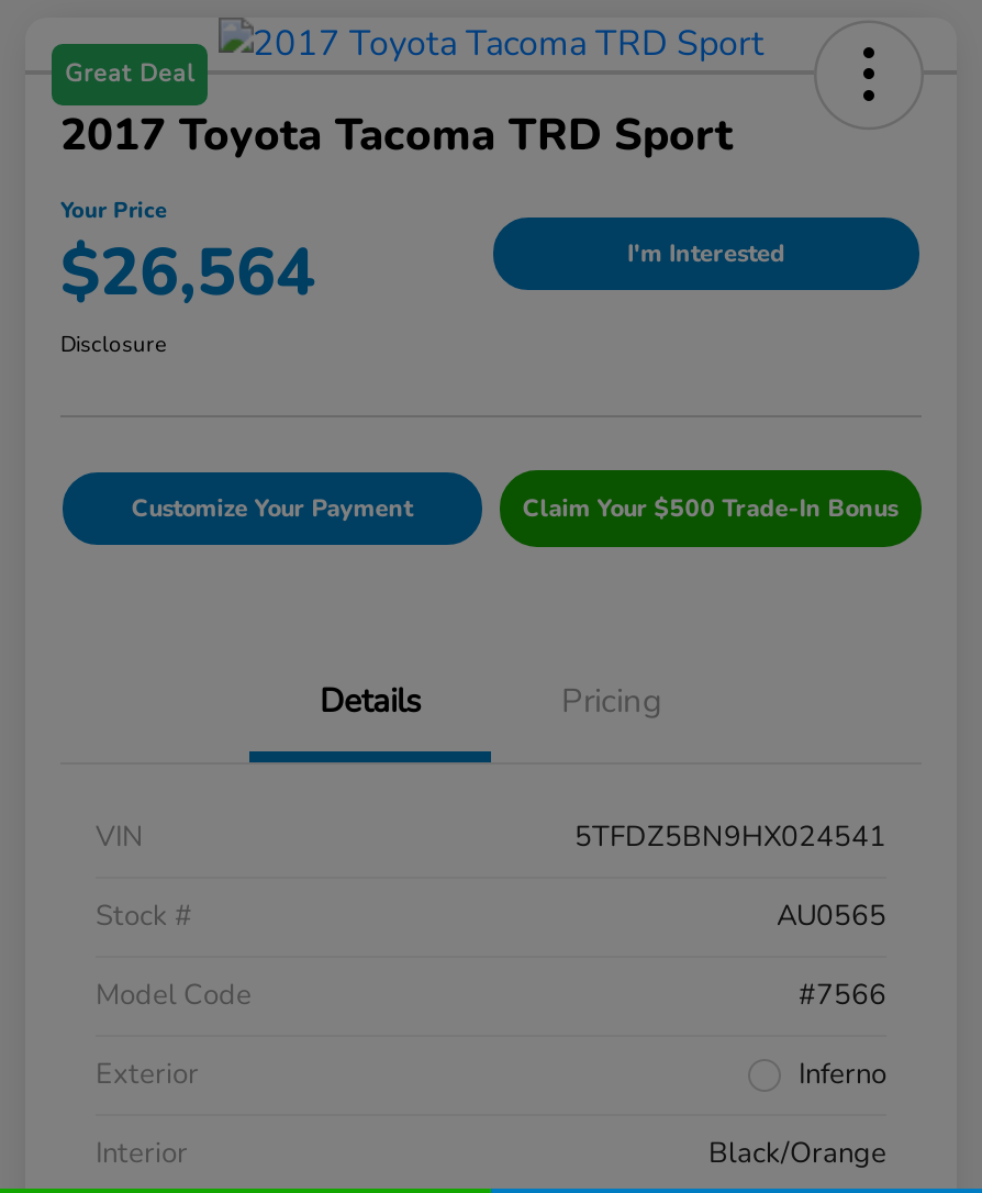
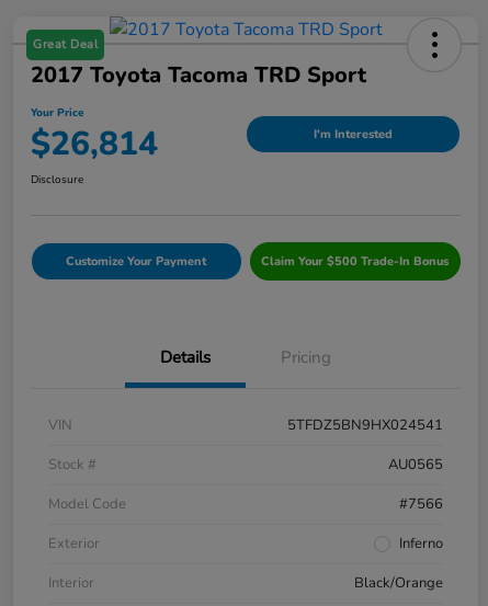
[60,229,315,319] $26,564 -> [31,122,158,167] $26,814

